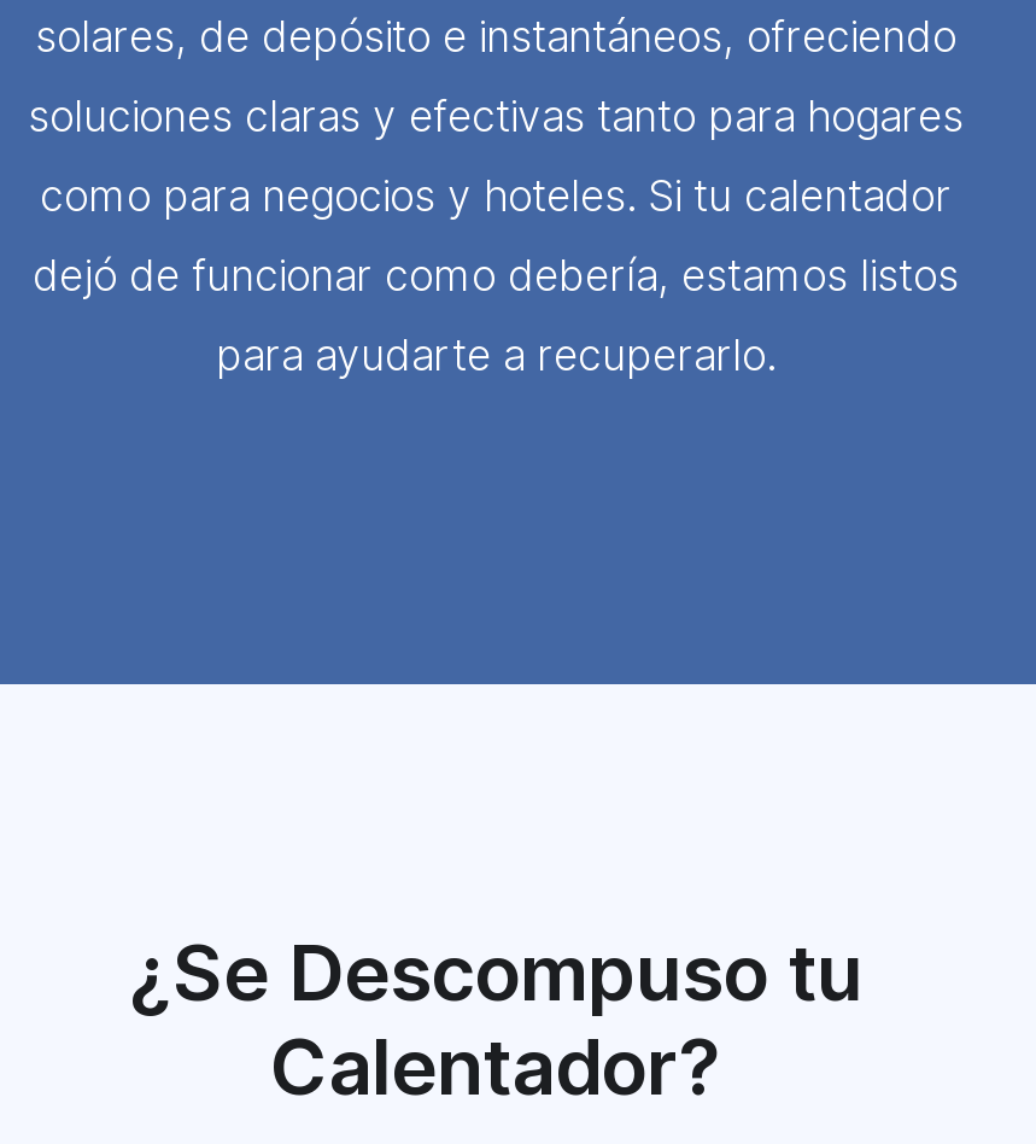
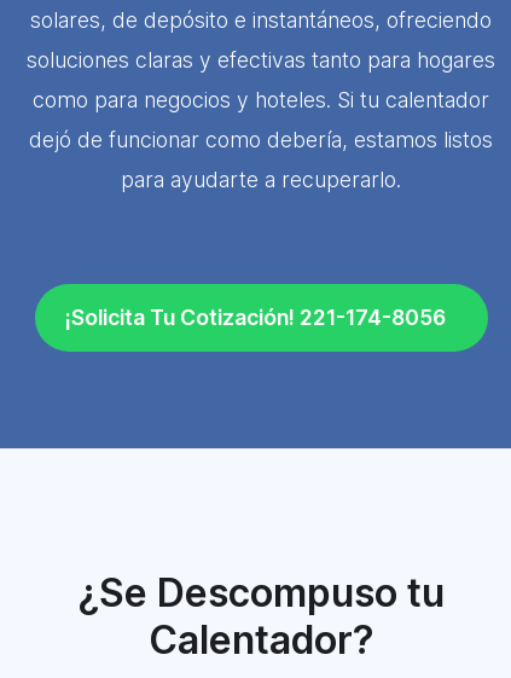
none -> [65,305,445,330] ¡Solicita Tu Cotización! 221-174-8056

